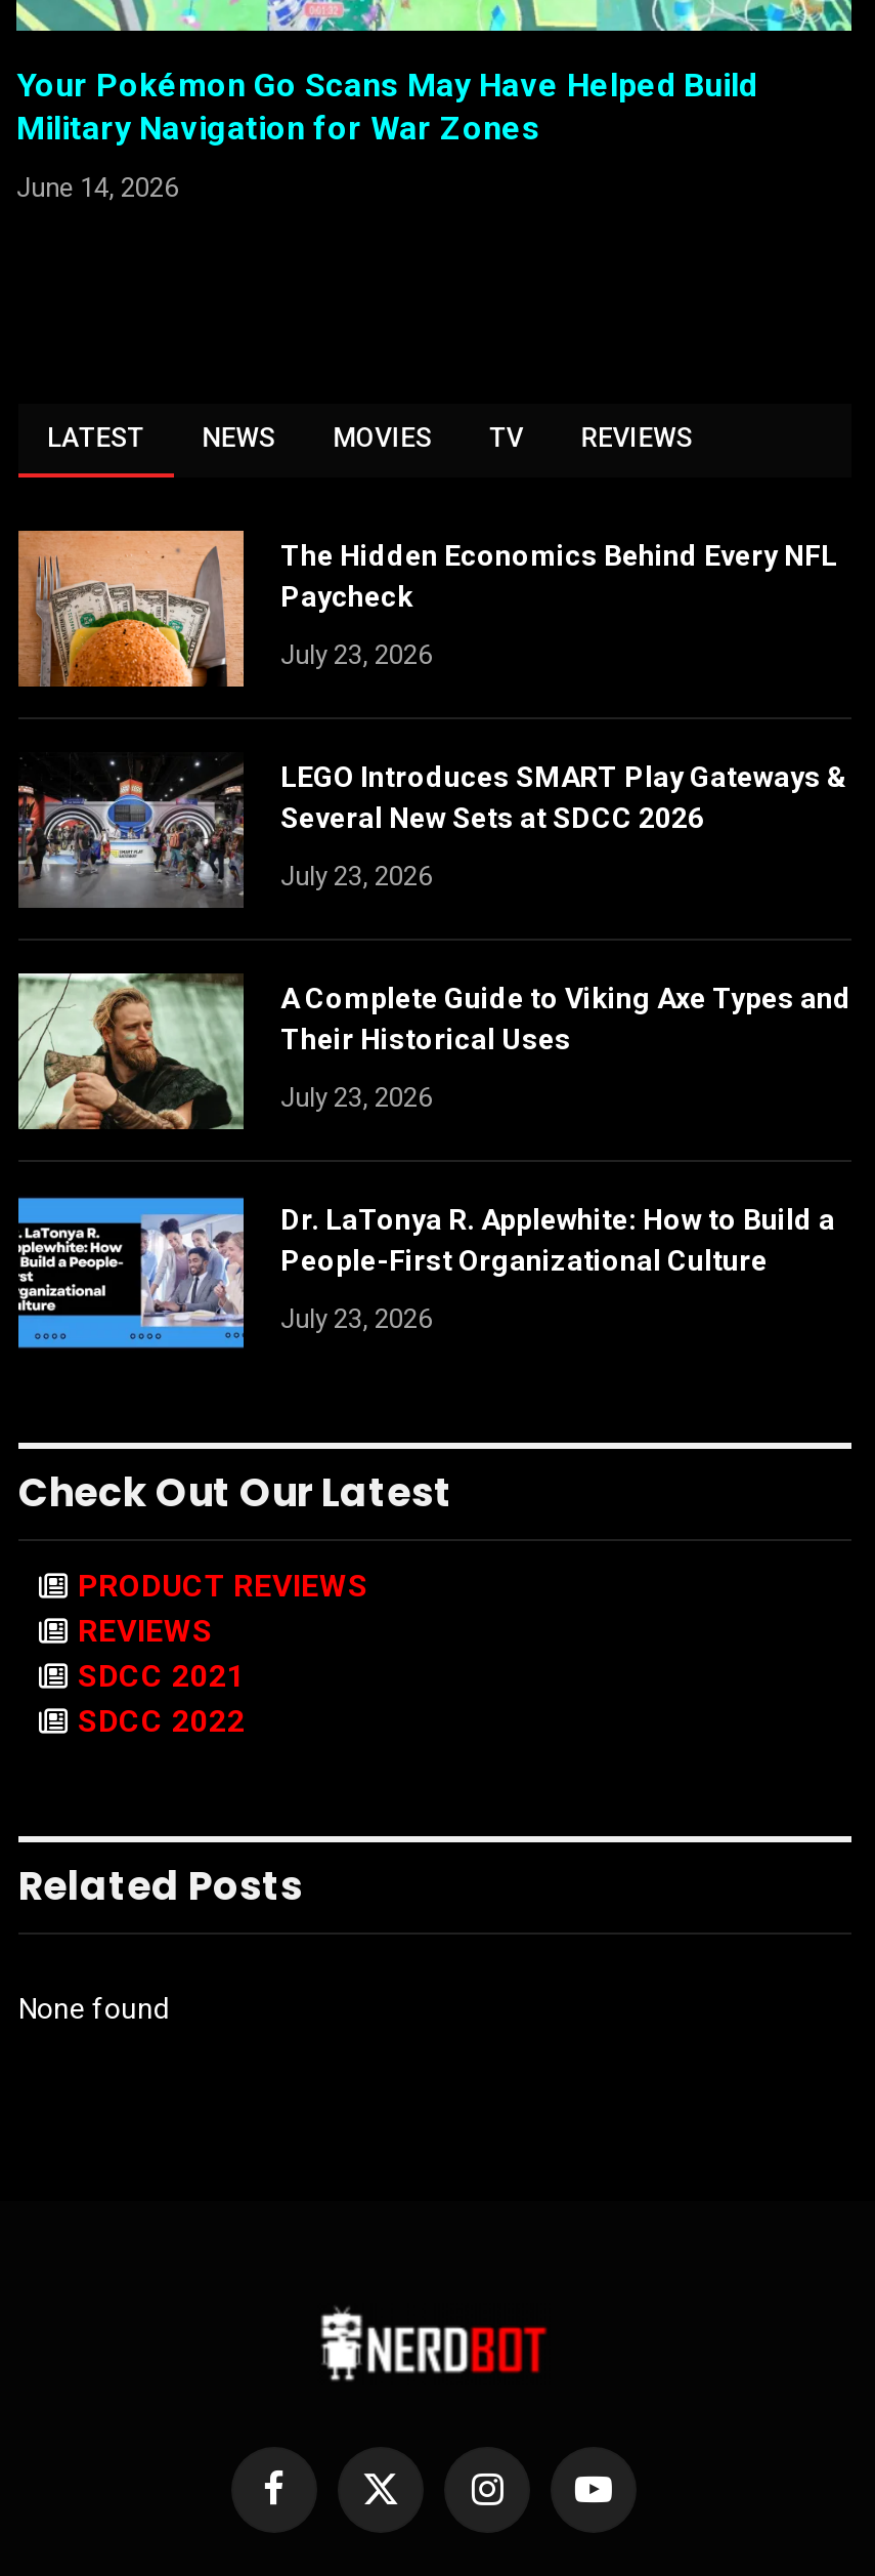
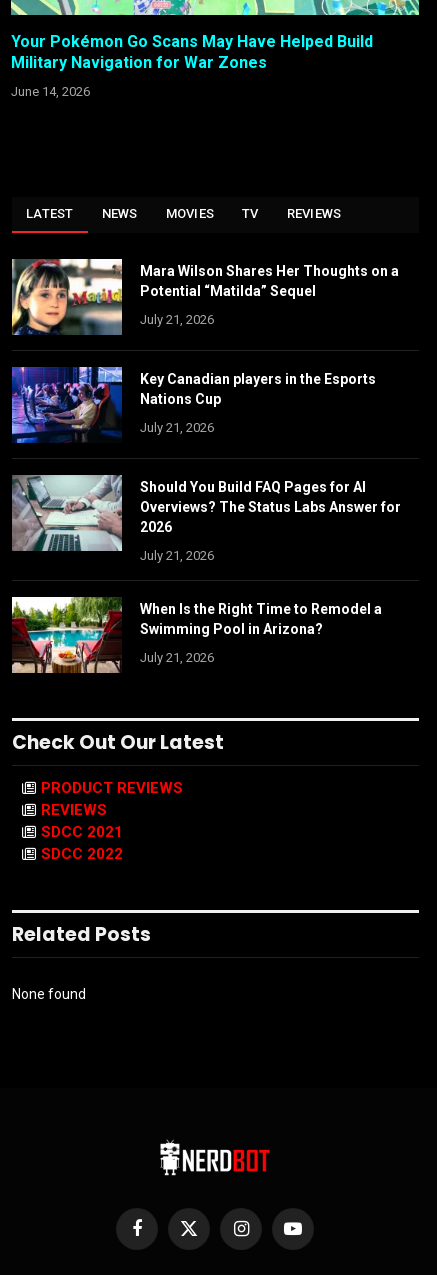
[16,529,837,689] [image] | The Hidden Economics Behind Every NFL | Paycheck -> [11,258,399,336] [image] | Mara Wilson Shares Her Thoughts on a | Potential “Matilda” Sequel
[280,639,432,670] July 23, 2026 -> [140,312,214,327] July 21, 2026
[16,752,847,908] [image] | LEGO Introduces SMART Play Gateways & | Several New Sets at SDCC 2026 -> [11,366,376,444] [image] | Key Canadian players in the Esports | Nations Cup
[280,860,432,891] July 23, 2026 -> [140,420,214,435] July 21, 2026
[18,971,851,1131] [image] | A Complete Guide to Viking Axe Types and | Their Historical Uses -> [12,474,401,552] [image] | Should You Build FAQ Pages for AI | Overviews? The Status Labs Answer for | 2026
[280,1081,432,1112] July 23, 2026 -> [140,548,214,563] July 21, 2026
[16,1195,835,1351] [image] | Dr. LaTonya R. Applewhite: How to Build a | People-First Organizational Culture -> [11,596,382,674] [image] | When Is the Right Time to Remodel a | Swimming Pool in Arizona?
[280,1303,432,1333] July 23, 2026 -> [140,650,214,665] July 21, 2026

